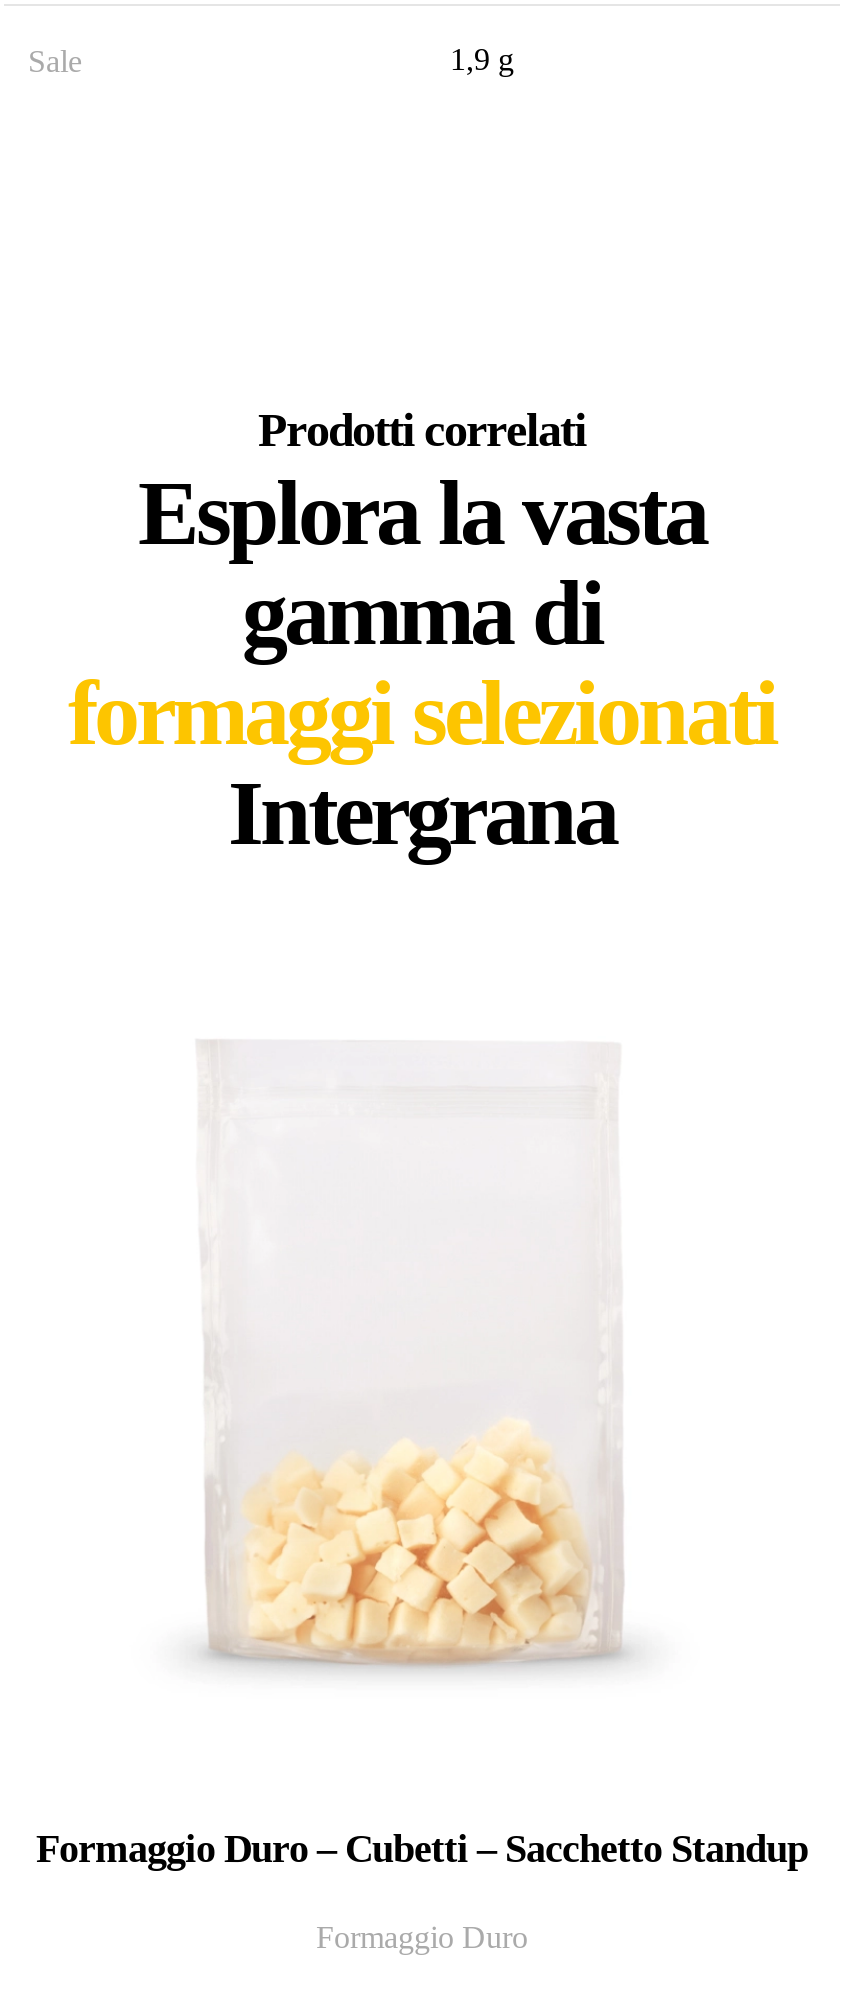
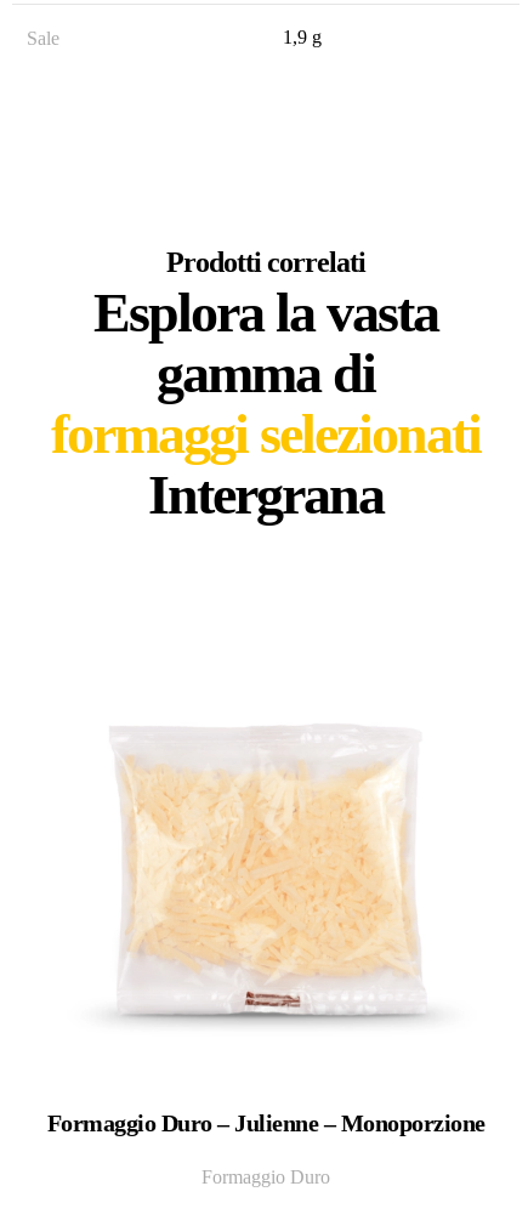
[180,1238,684,1678] [image] -> [118,751,427,1021] [image]
[36,1827,808,1871] Formaggio Duro – Cubetti – Sacchetto Standup -> [47,1110,485,1137] Formaggio Duro – Julienne – Monoporzione

